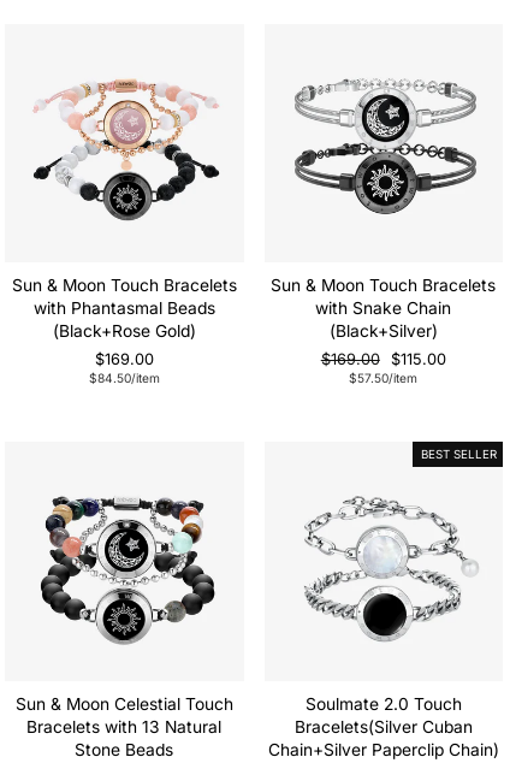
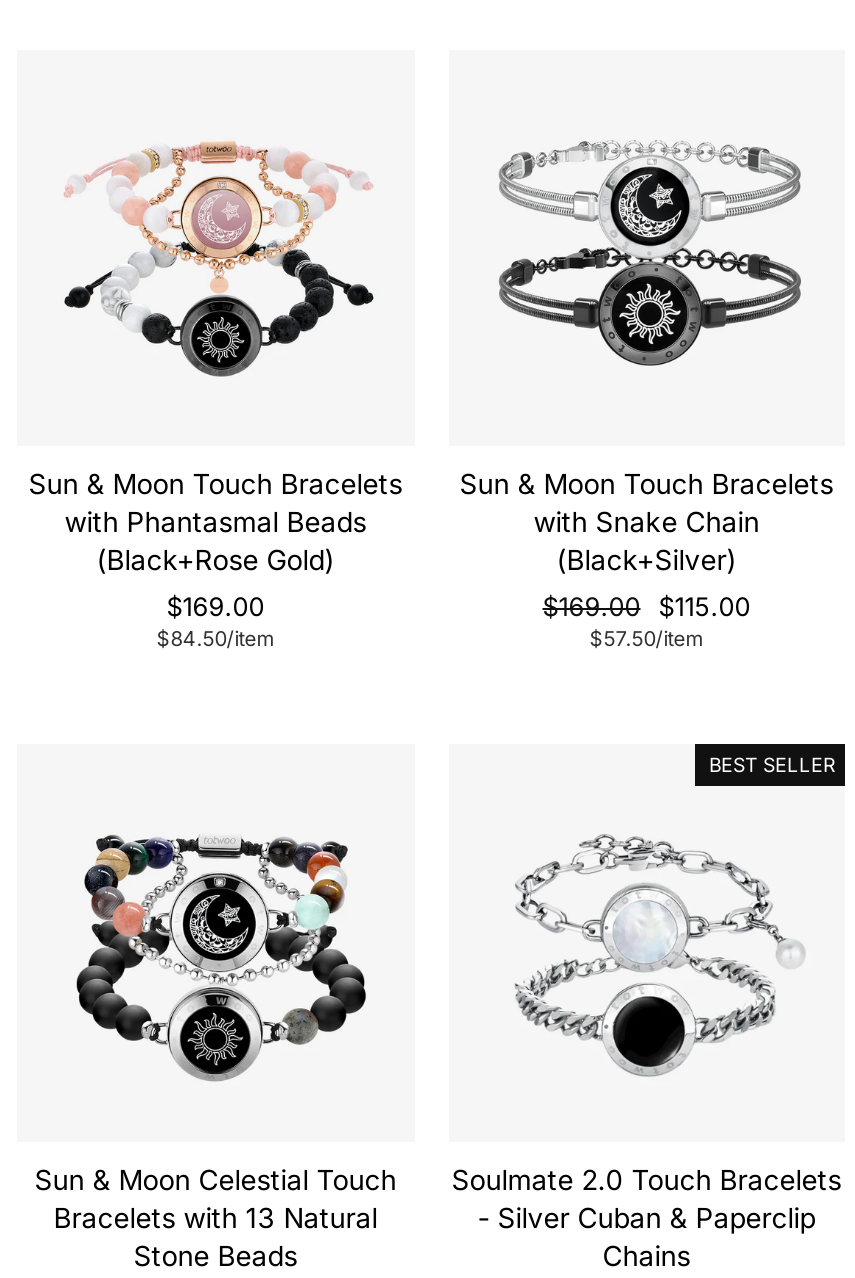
[268,694,499,759] Soulmate 2.0 Touch | Bracelets(Silver Cuban | Chain+Silver Paperclip Chain) -> [451,1163,841,1271] Soulmate 2.0 Touch Bracelets | - Silver Cuban & Paperclip | Chains

